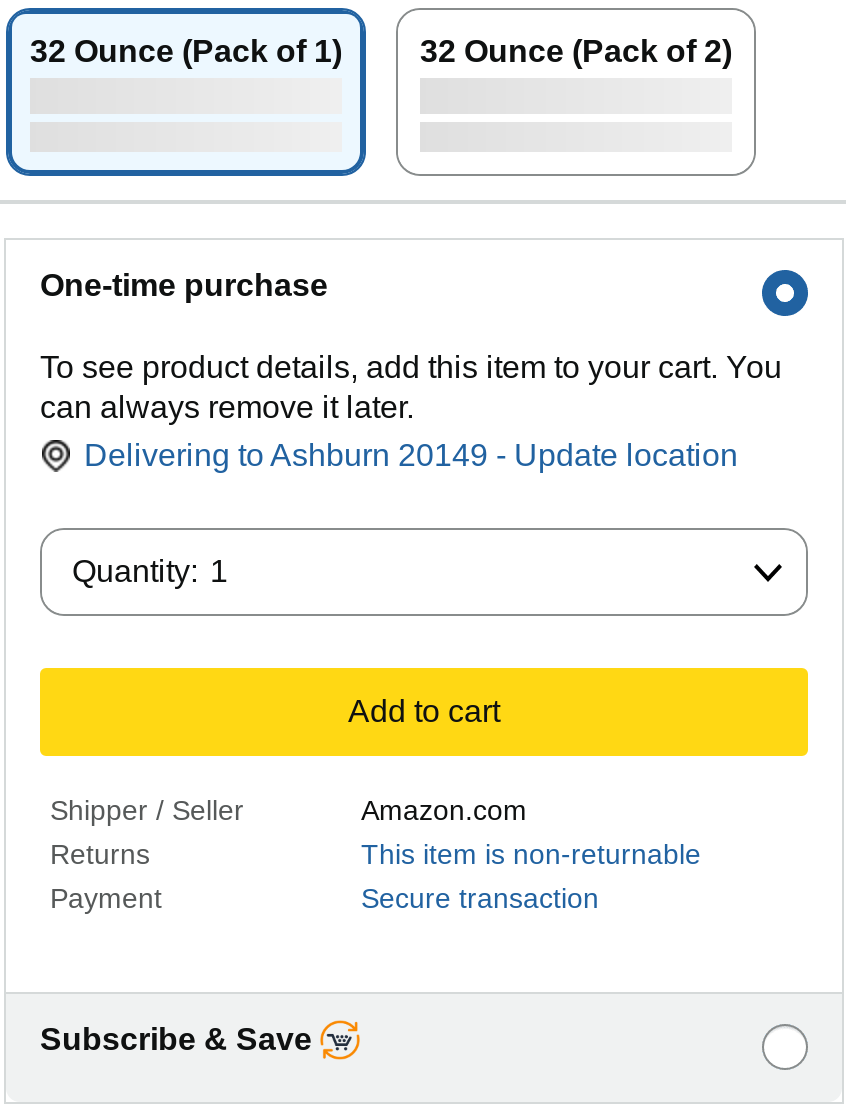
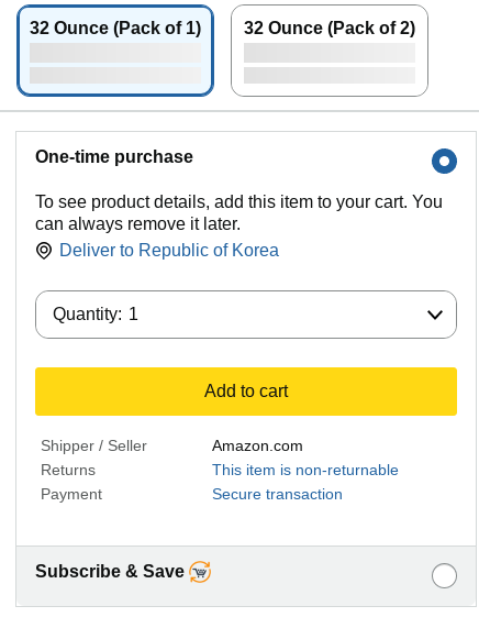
[84,438,738,472] Delivering to Ashburn 20149 - Update location -> [59,241,279,260] Deliver to Republic of Korea

